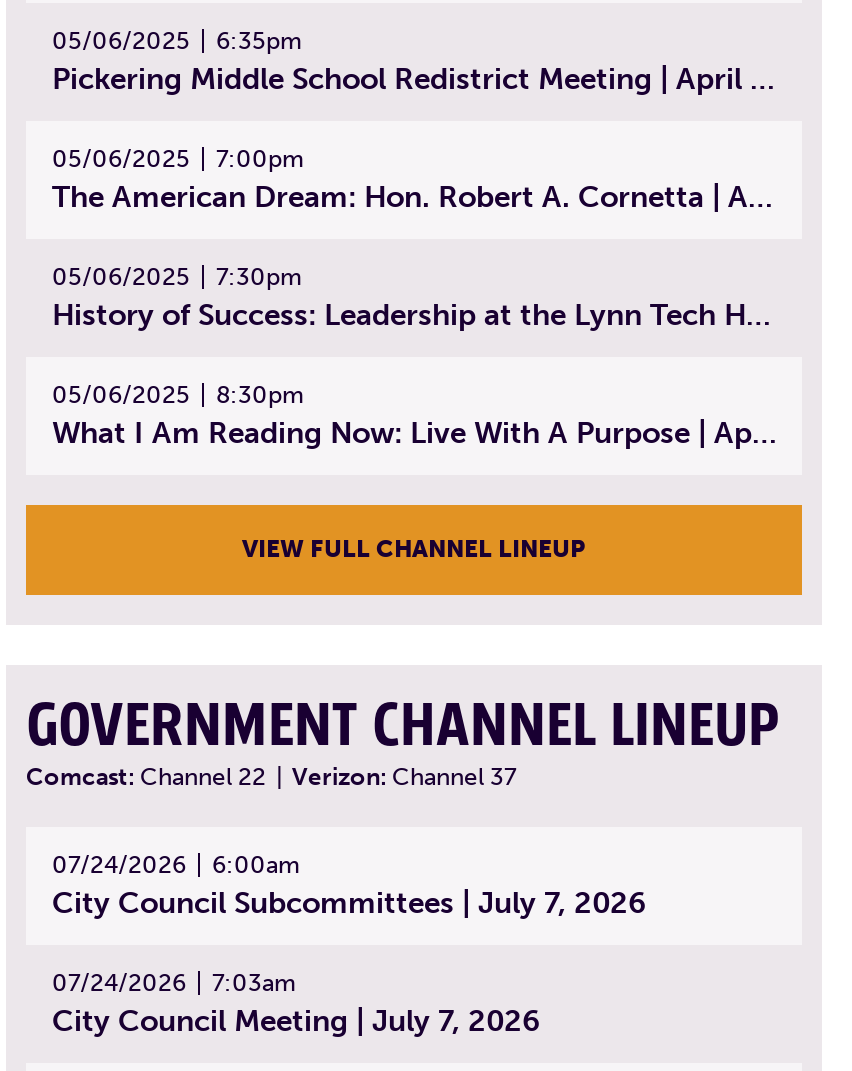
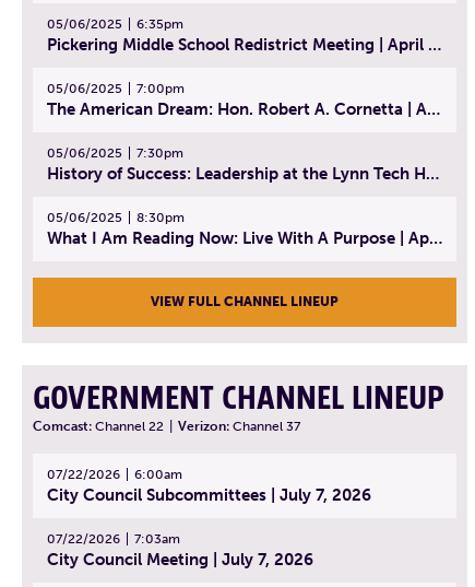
[52,851,300,879] 07/24/2026 6:00am -> [47,467,182,482] 07/22/2026 6:00am
[52,969,296,997] 07/24/2026 7:03am -> [47,531,180,546] 07/22/2026 7:03am

